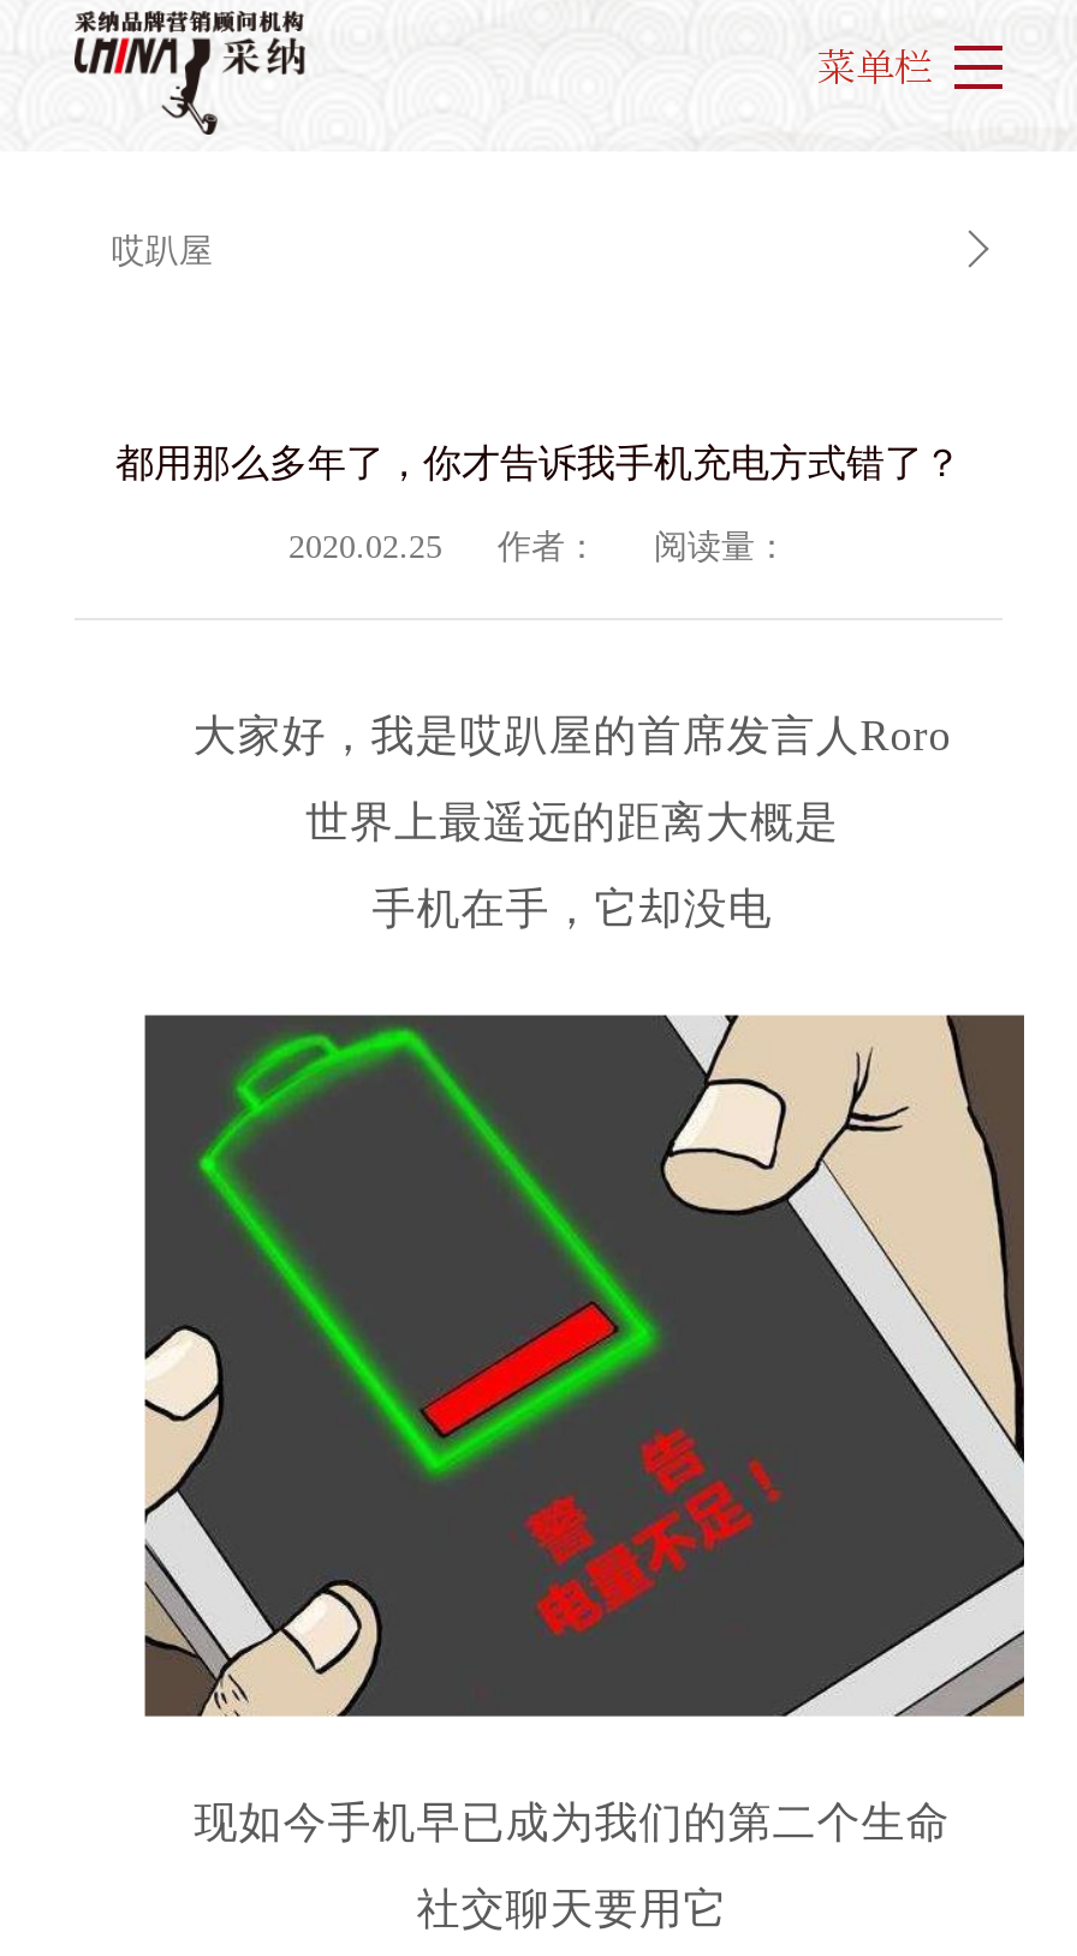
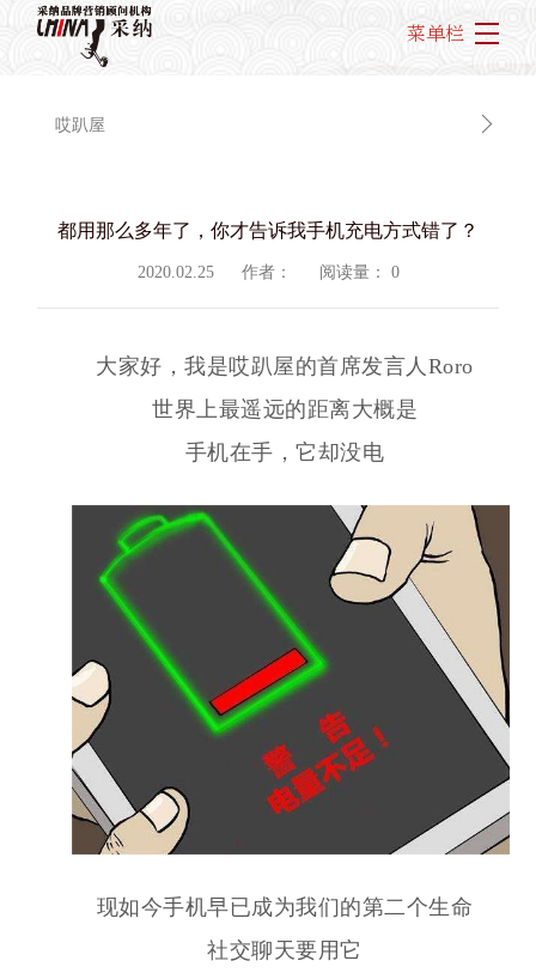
[654,529,789,565] 阅读量： -> [319,263,399,281] 阅读量：0

